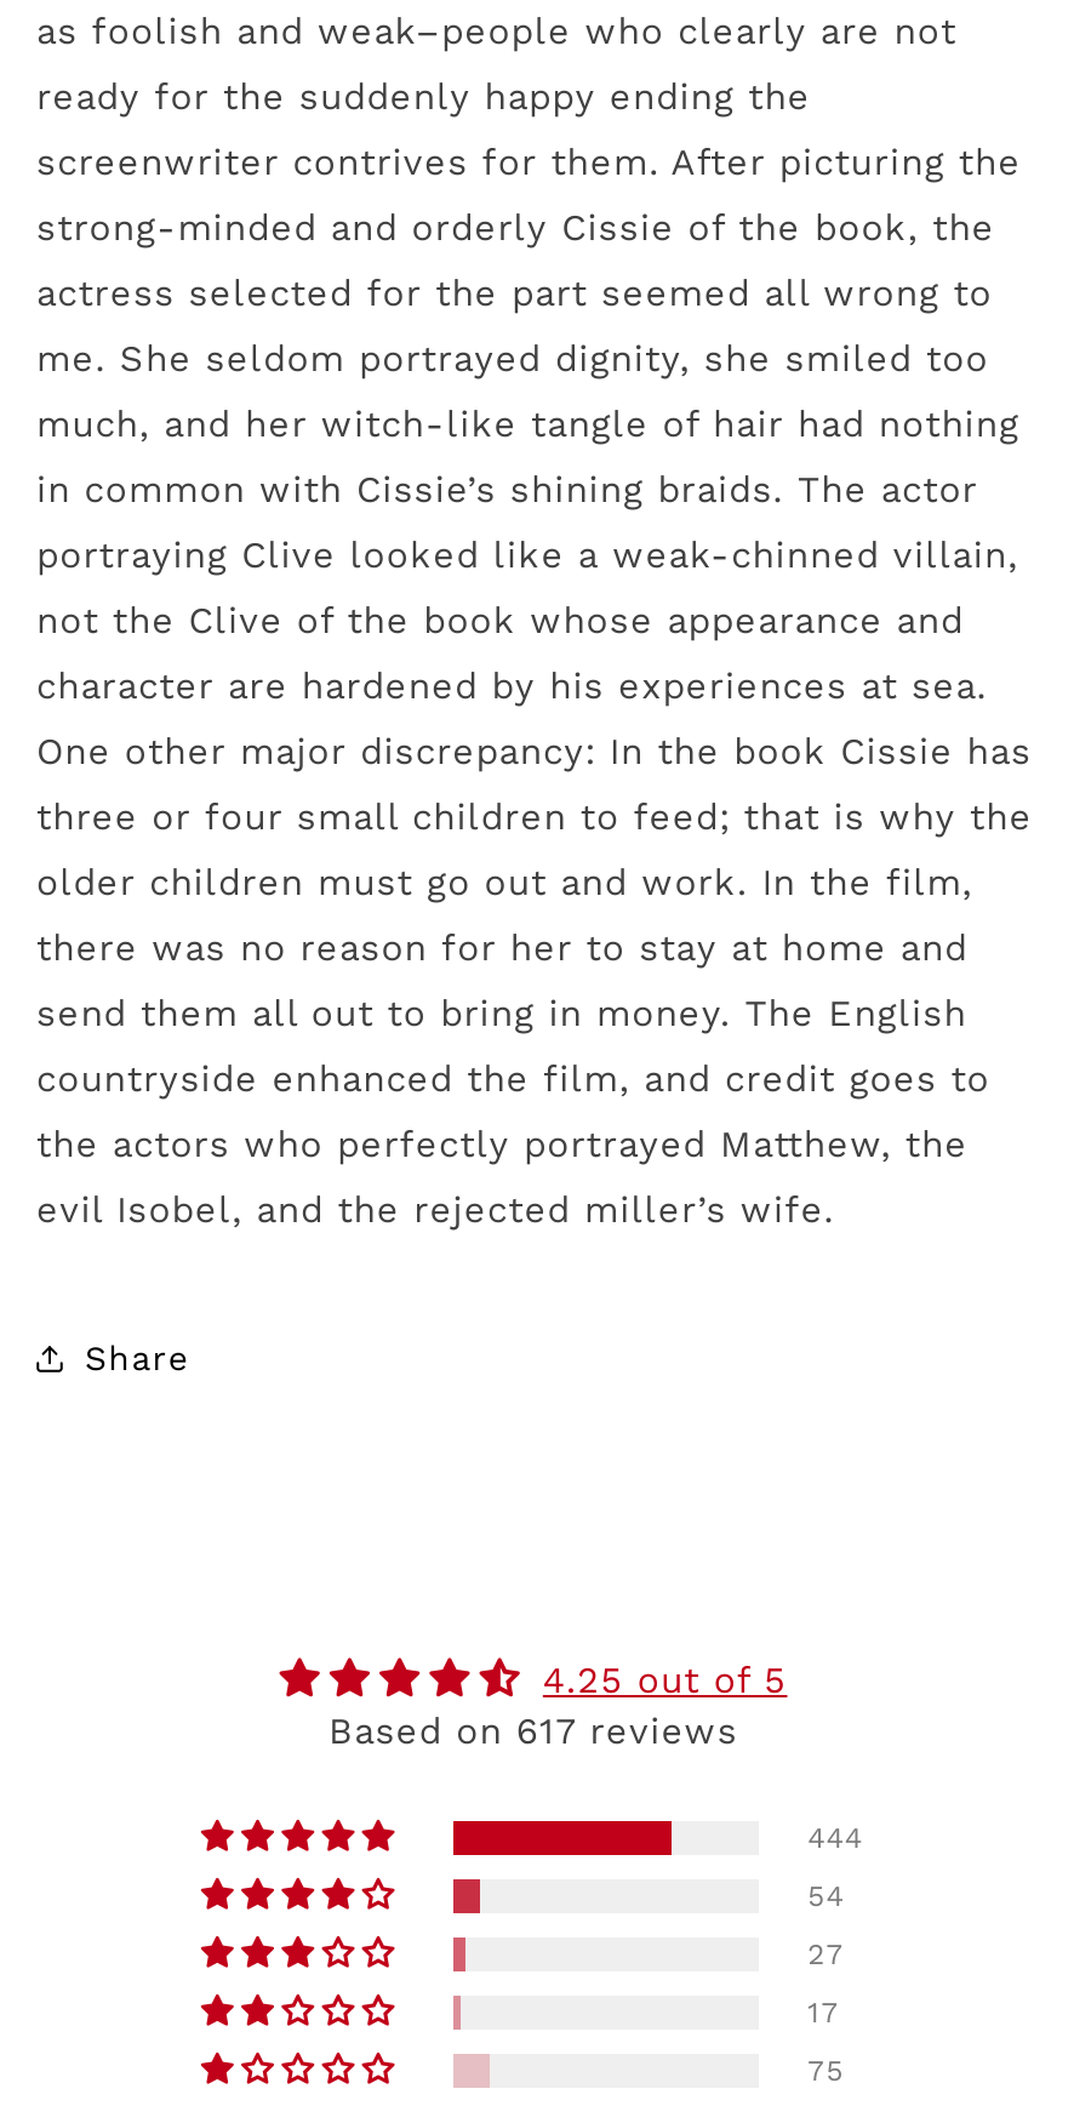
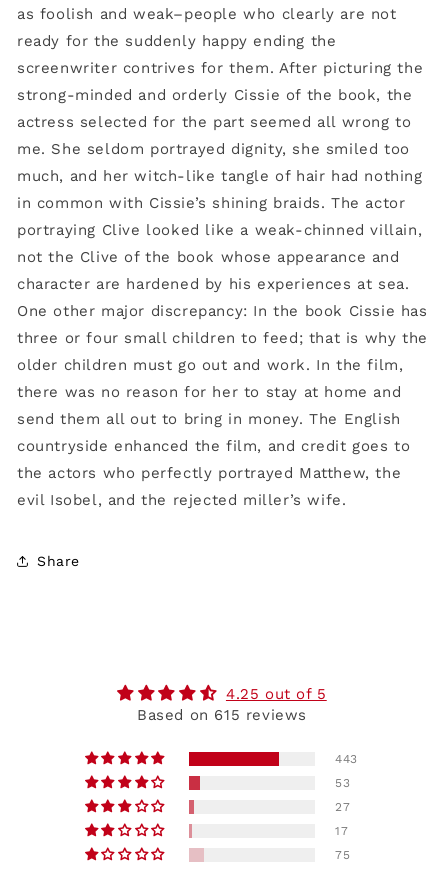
[329,1710,738,1754] Based on 617 reviews -> [137,706,307,724] Based on 615 reviews
[808,1822,863,1856] 444 -> [335,752,358,766] 443
[808,1880,844,1914] 54 -> [335,776,350,790] 53

